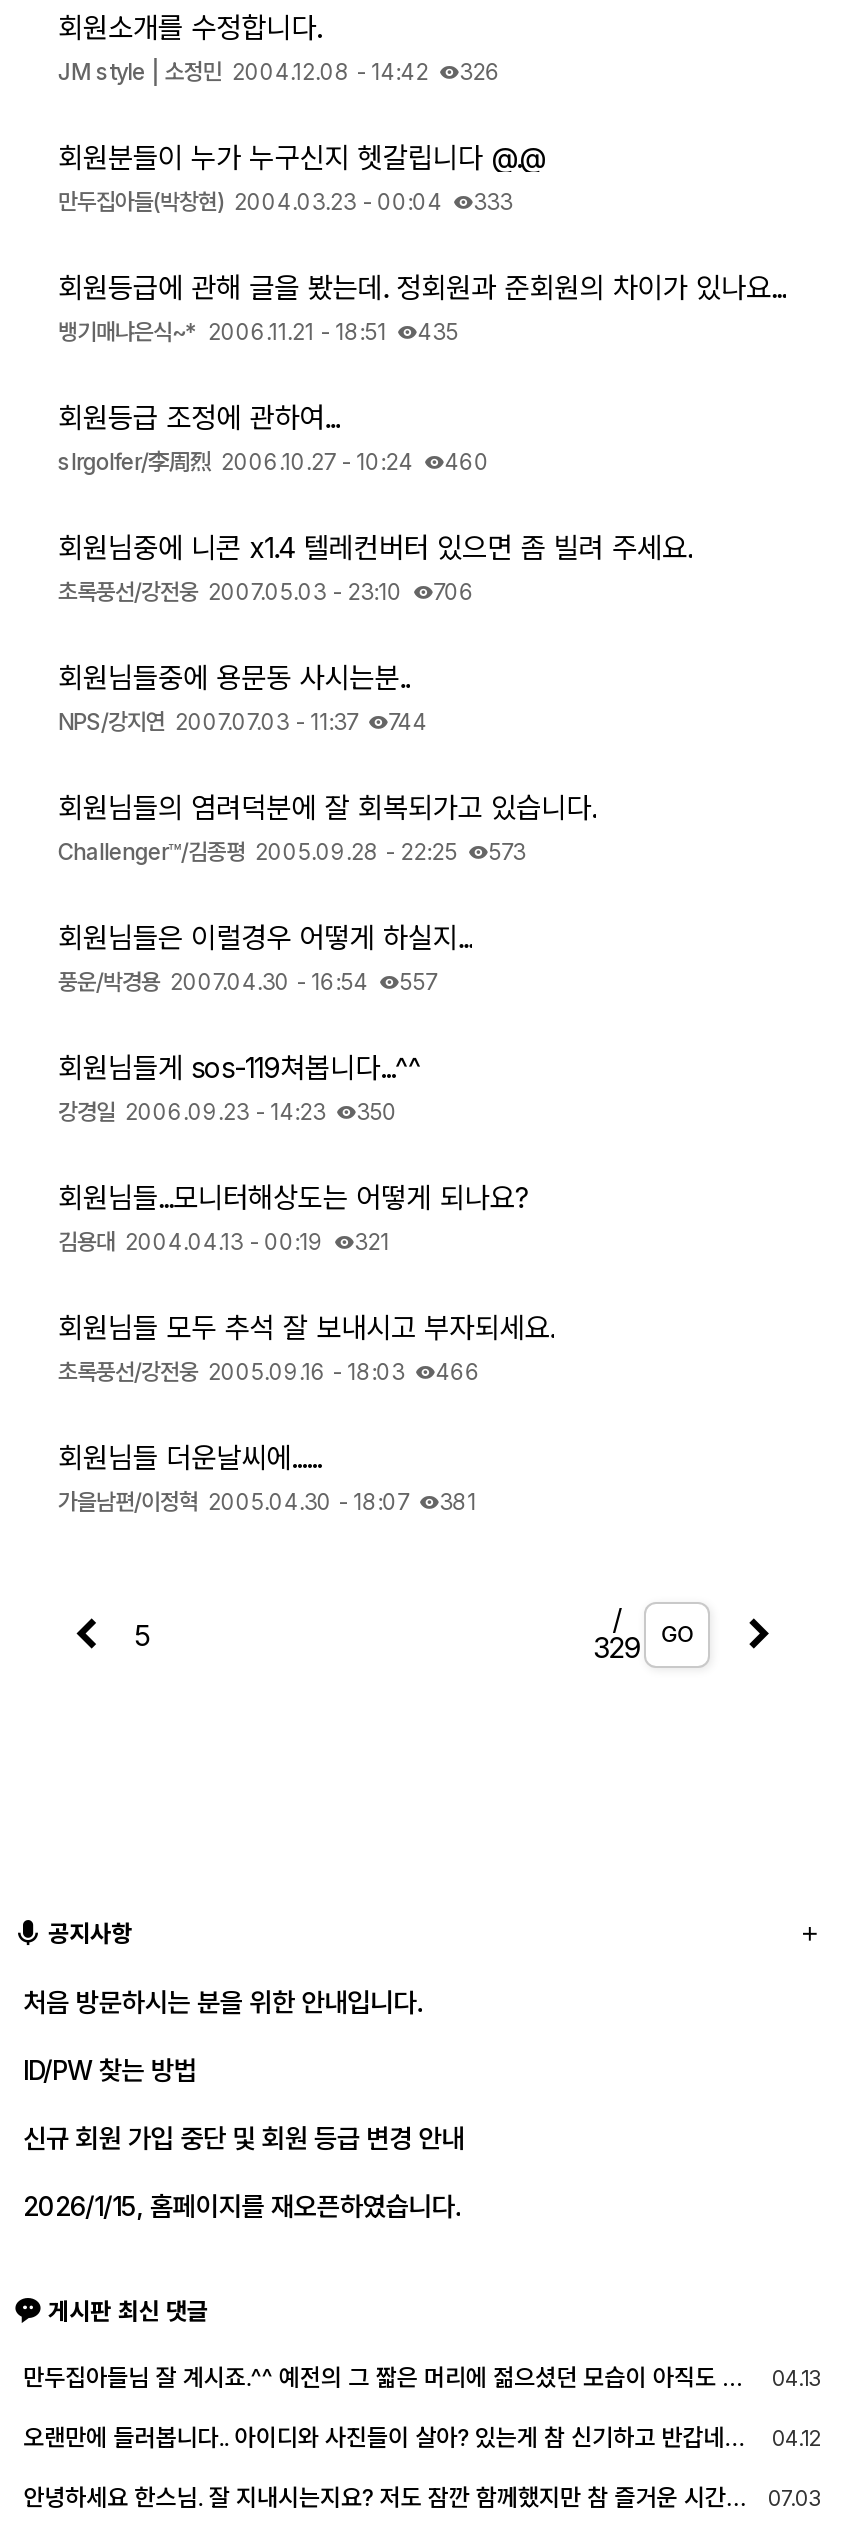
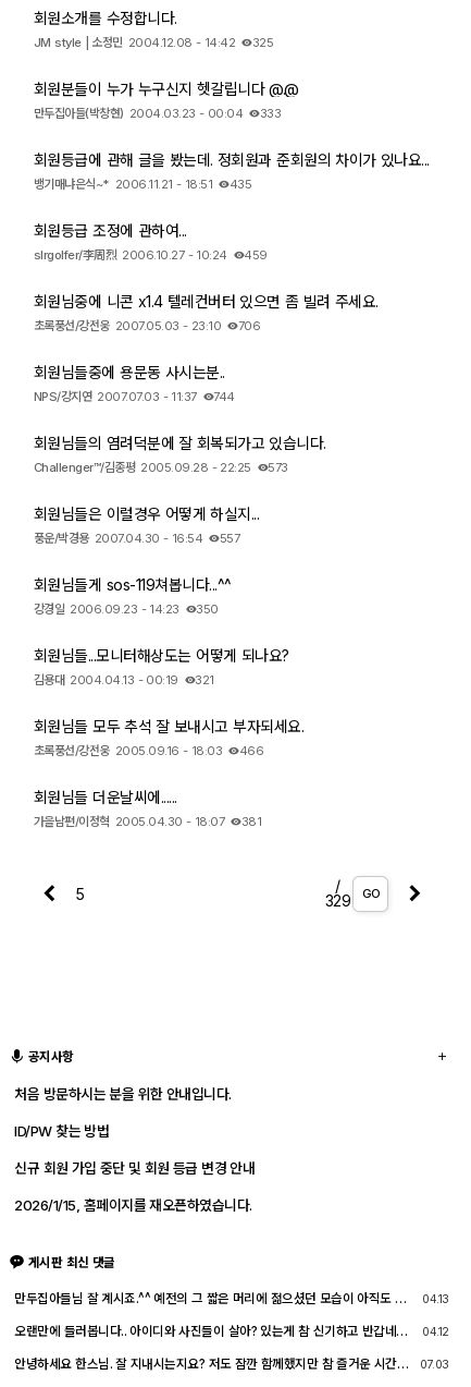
[459,59,500,87] 326 -> [252,35,273,50] 325
[444,449,489,477] 460 -> [244,248,267,263] 459

